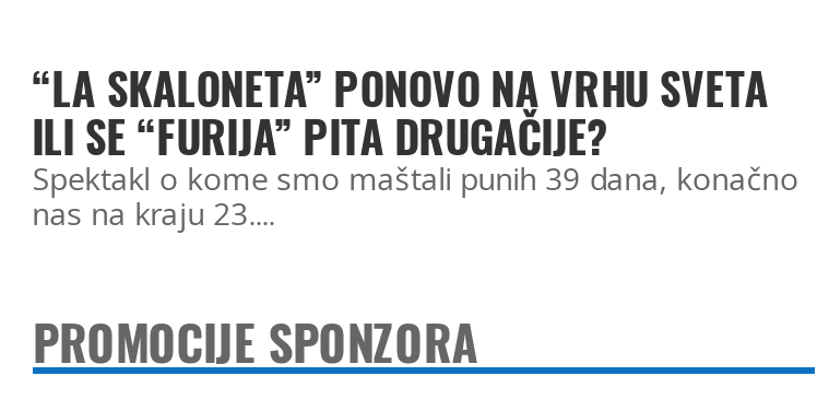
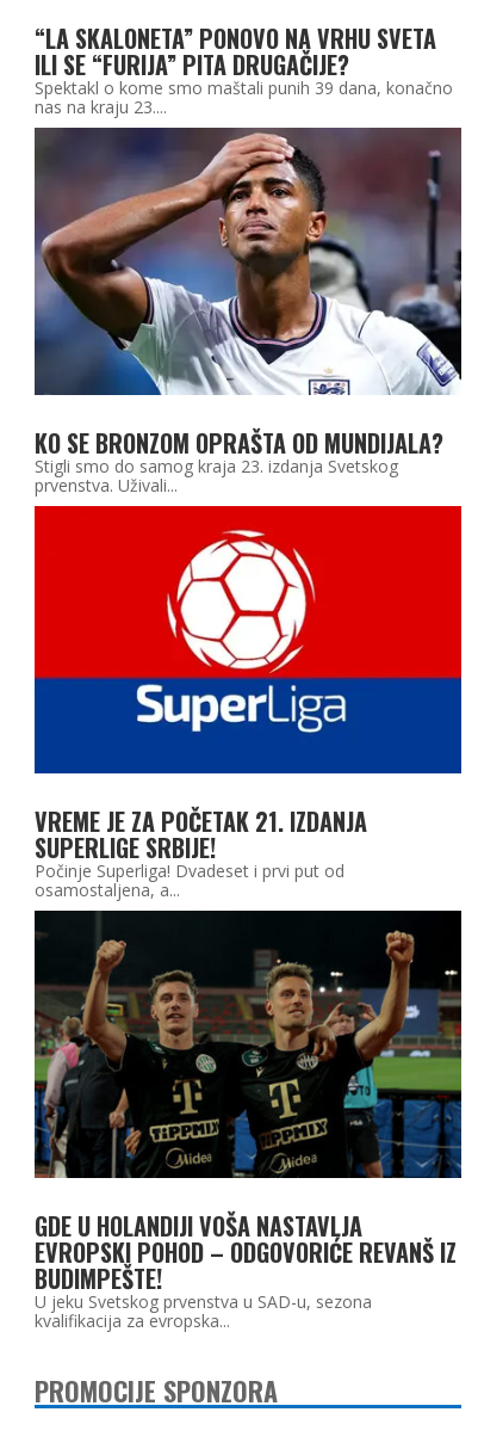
none -> [33,127,463,496] [image] | KO SE BRONZOM OPRAŠTA OD MUNDIJALA? | Stigli smo do samog kraja 23. izdanja Svetskog | prvenstva. Uživali...
none -> [33,505,463,901] [image] | VREME JE ZA POČETAK 21. IZDANJA | SUPERLIGE SRBIJE! | Počinje Superliga! Dvadeset i prvi put od | osamostaljena, a...
none -> [33,909,463,1332] [image] | GDE U HOLANDIJI VOŠA NASTAVLJA | EVROPSKI POHOD – ODGOVORIĆE REVANŠ IZ | BUDIMPEŠTE! | U jeku Svetskog prvenstva u SAD-u, sezona | kvalifikacija za evropska...

